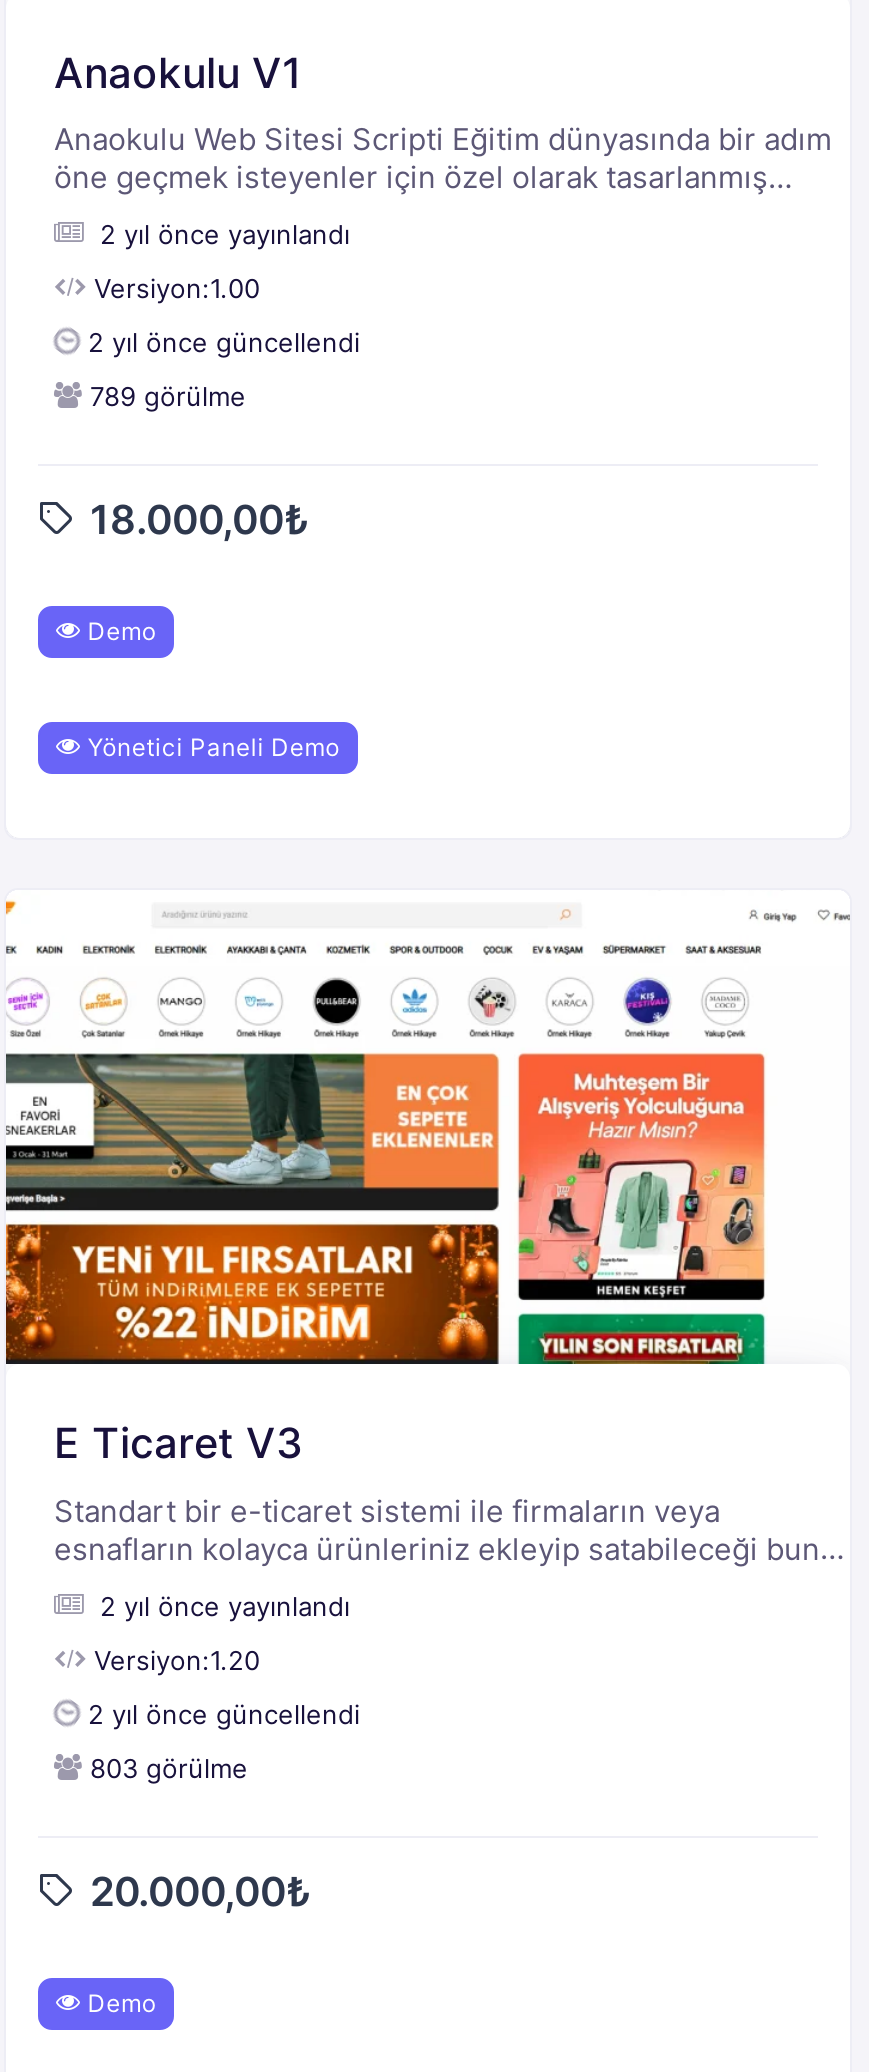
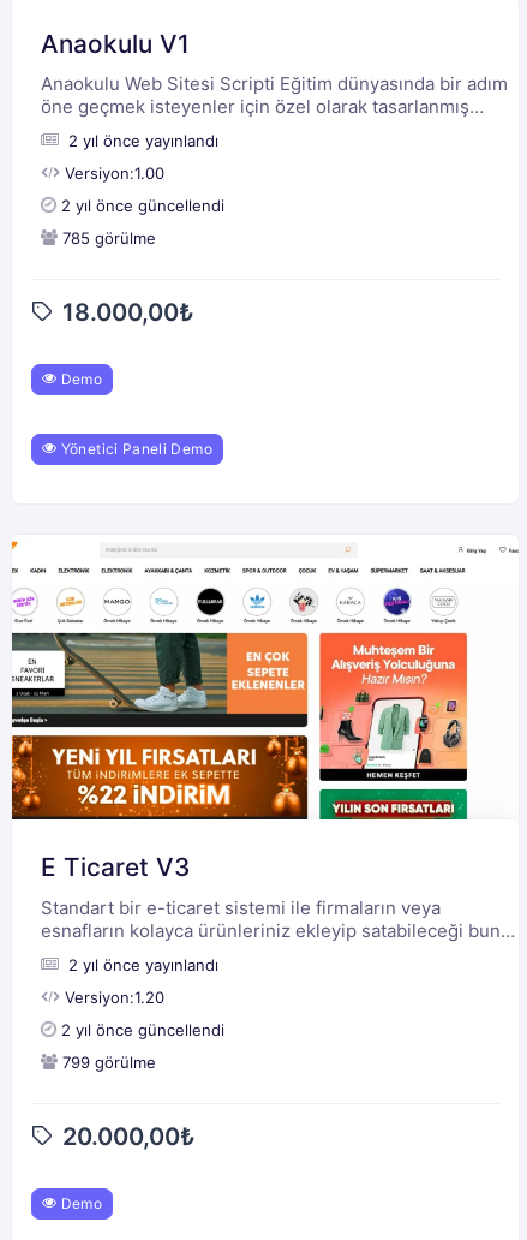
[90,380,246,412] 789 görülme -> [62,228,156,247] 785 görülme
[90,1751,248,1783] 803 görülme -> [62,1052,156,1071] 799 görülme

